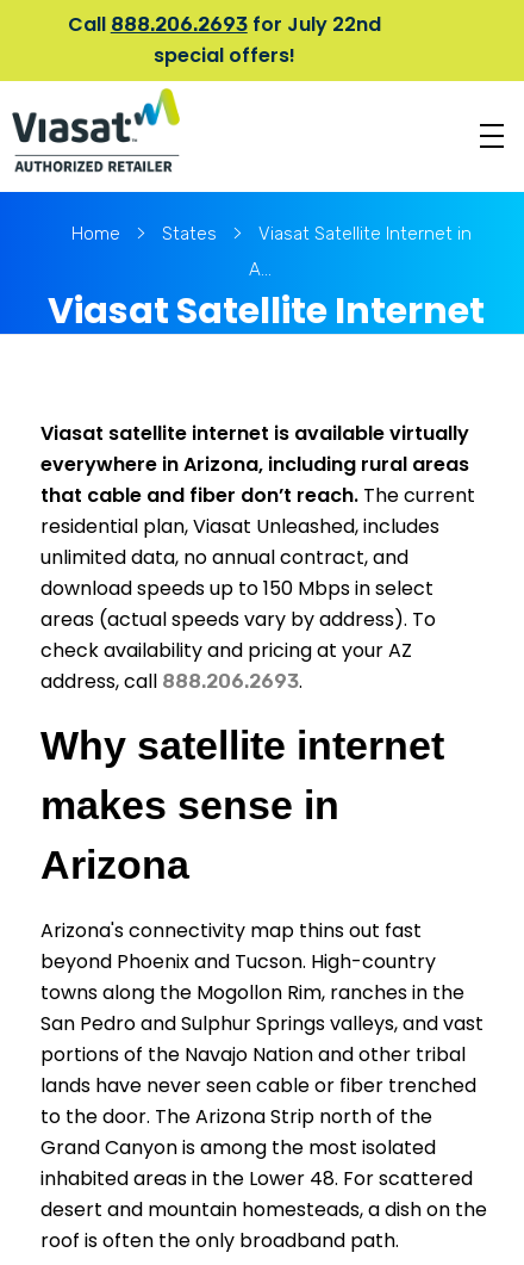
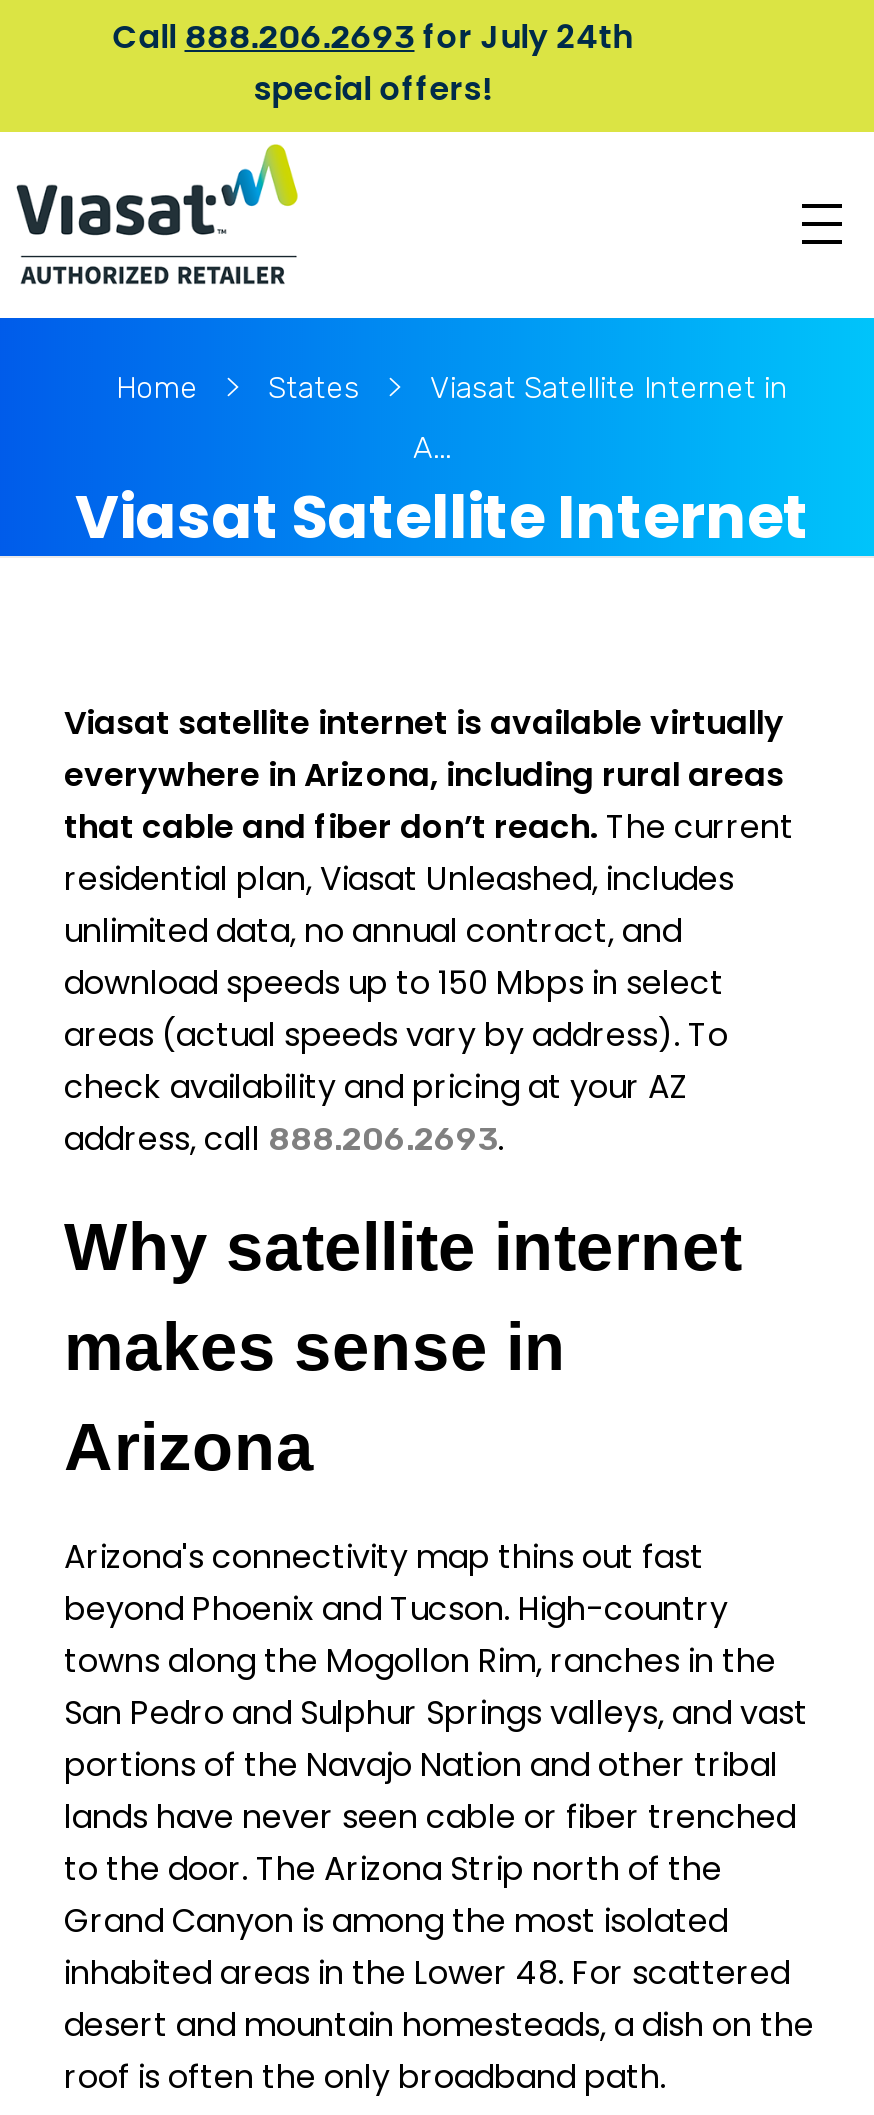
[68,11,381,38] Call 888.206.2693 for July 22nd -> [112,14,632,60] Call 888.206.2693 for July 24th

